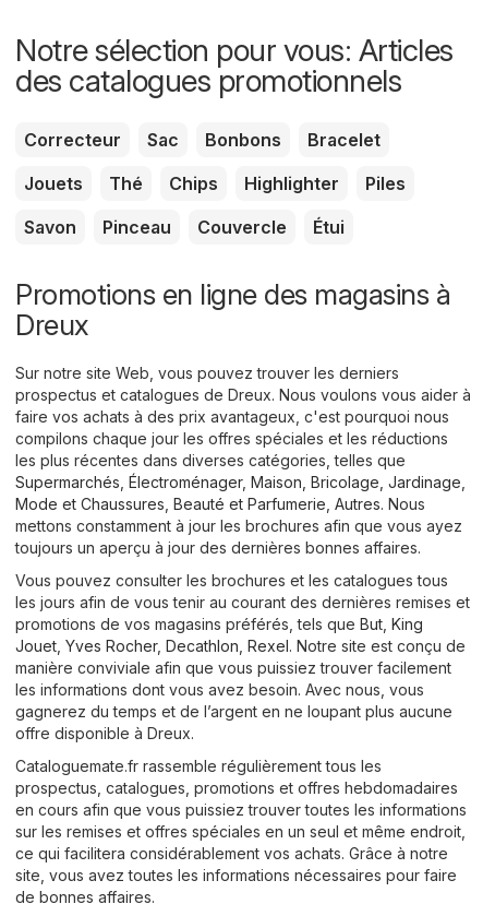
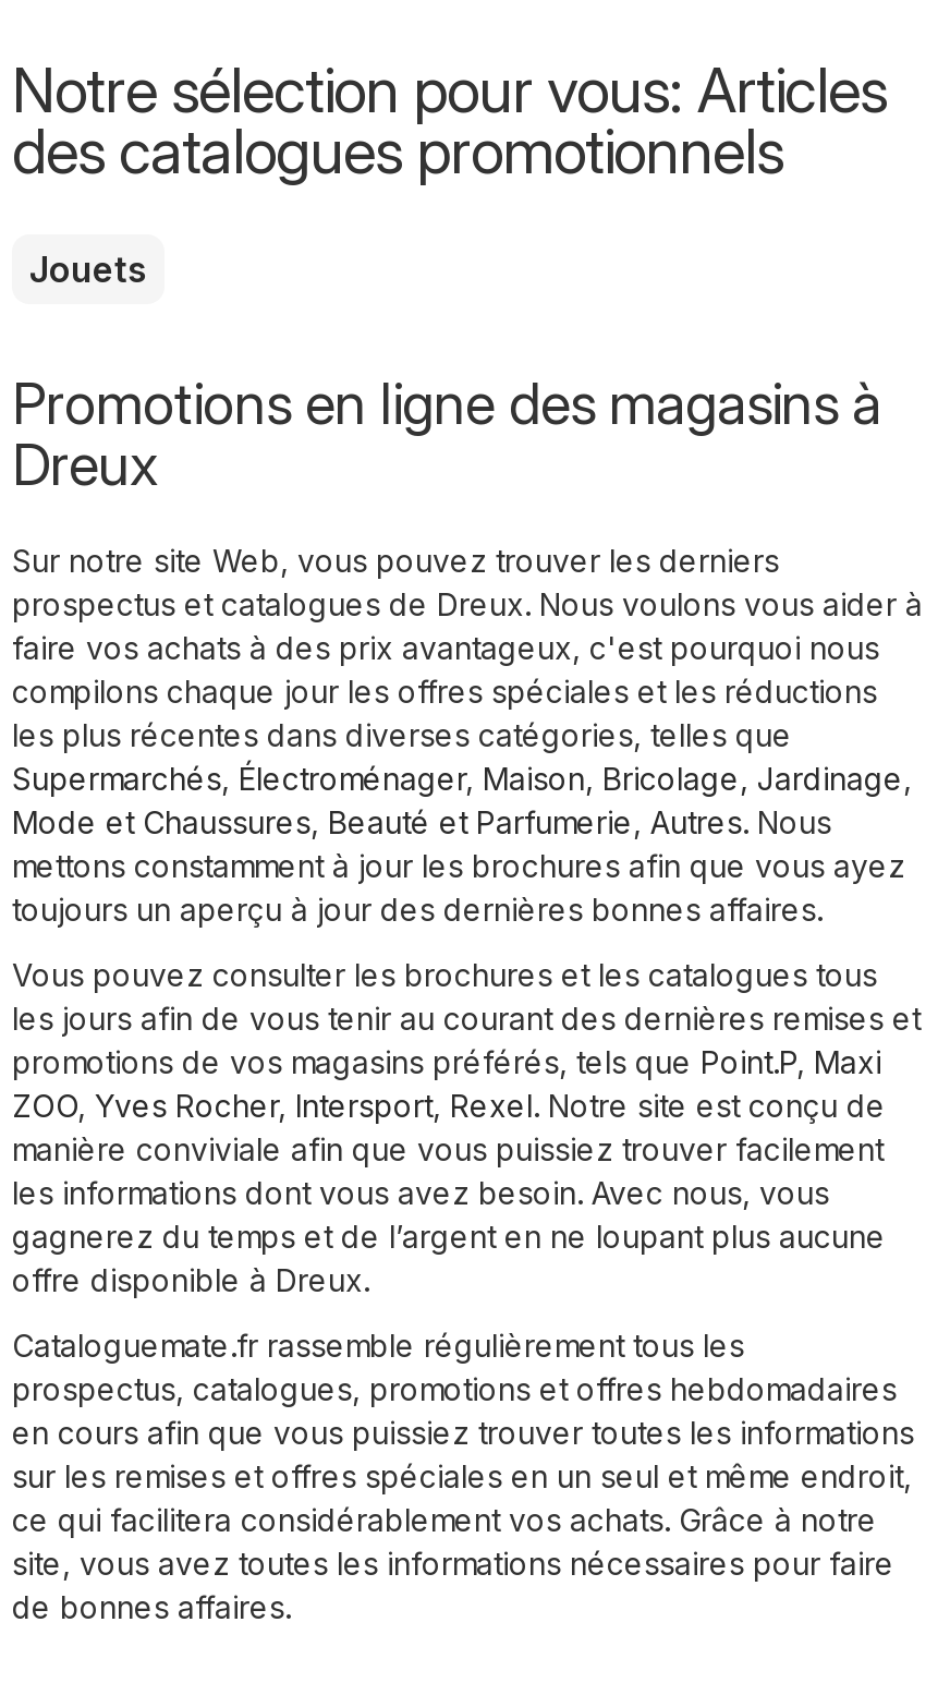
[24,129,381,151] Correcteur | Sac | Bonbons | Bracelet -> none
[24,173,406,238] Thé | Chips | Highlighter | Piles | Savon | Pinceau | Couvercle | Étui -> none
[15,615,423,634] promotions de vos magasins préférés, tels que But, King -> [12,1044,881,1081] promotions de vos magasins préférés, tels que Point.P, Maxi
[15,637,466,655] Jouet, Yves Rocher, Decathlon, Rexel. Notre site est conçu de -> [12,1087,886,1124] ZOO, Yves Rocher, Intersport, Rexel. Notre site est conçu de

